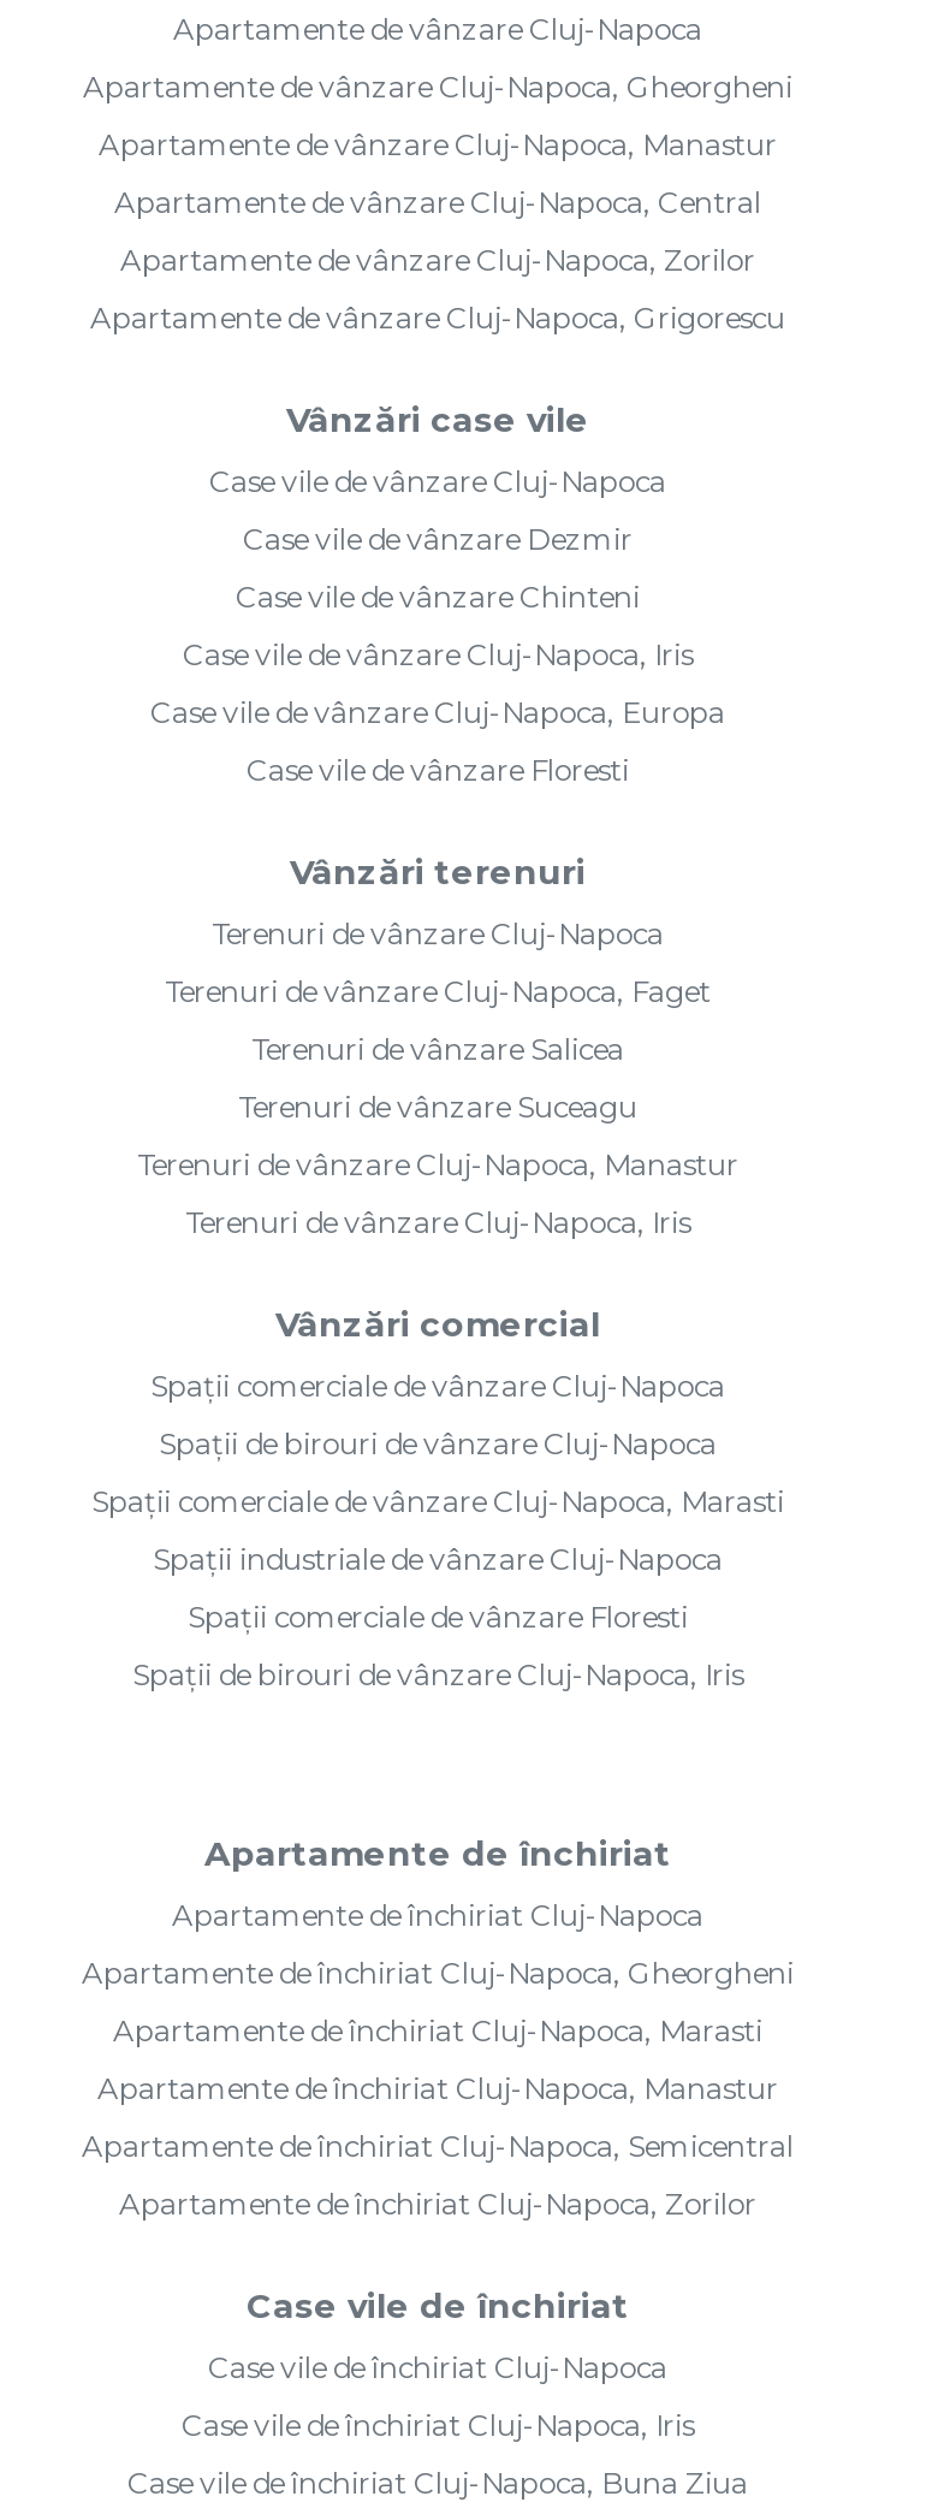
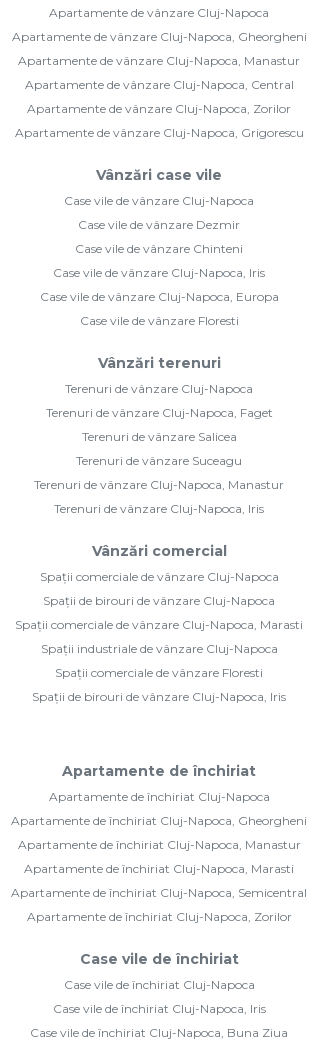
moved [113,2012,762,2048] -> [24,861,294,876]: Apartamente de închiriat Cluj-Napoca, Marasti
moved [97,2070,778,2106] -> [17,837,300,852]: Apartamente de închiriat Cluj-Napoca, Manastur

